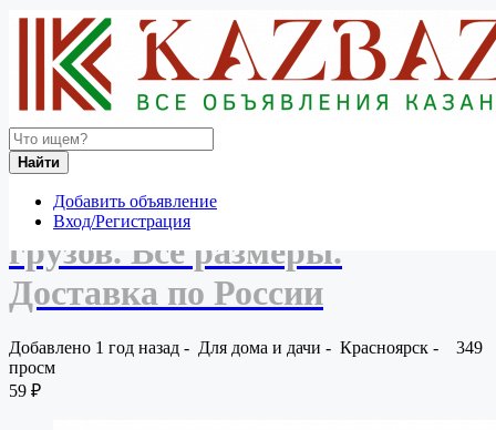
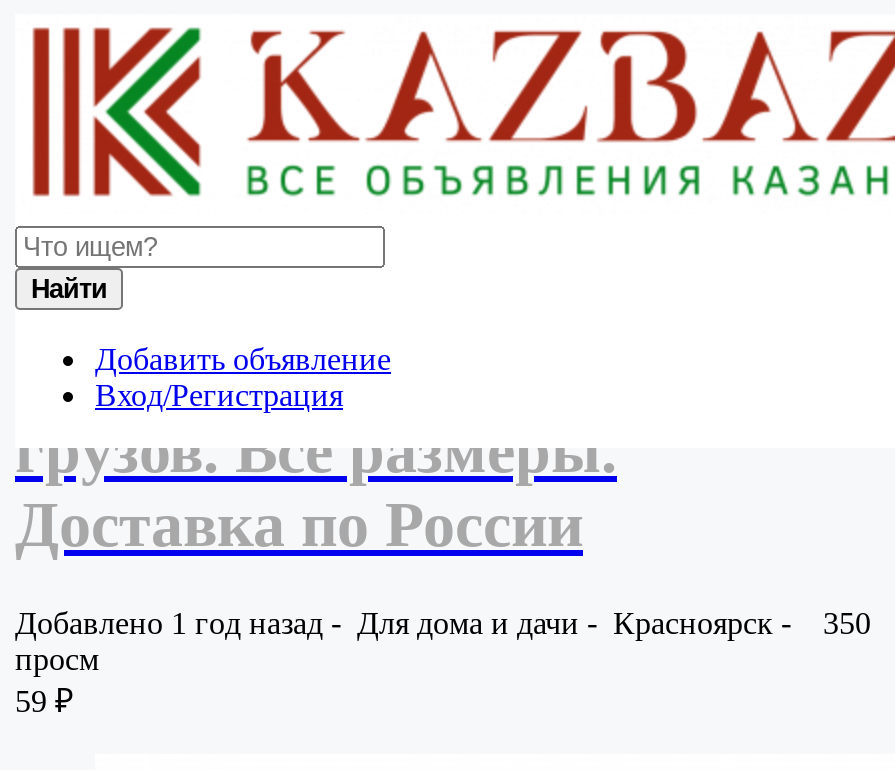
[9,338,483,357] Добавлено 1 год назад - Для дома и дачи - Красноярск - 349 -> [15,606,871,640] Добавлено 1 год назад - Для дома и дачи - Красноярск - 350

